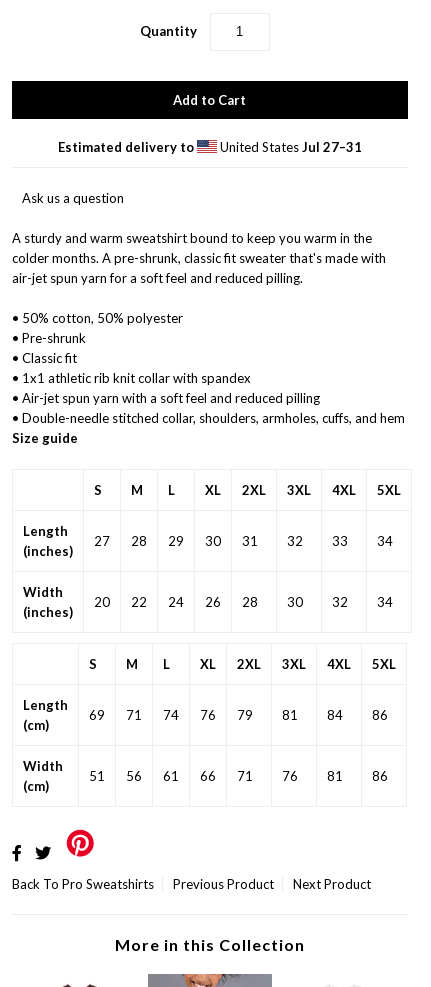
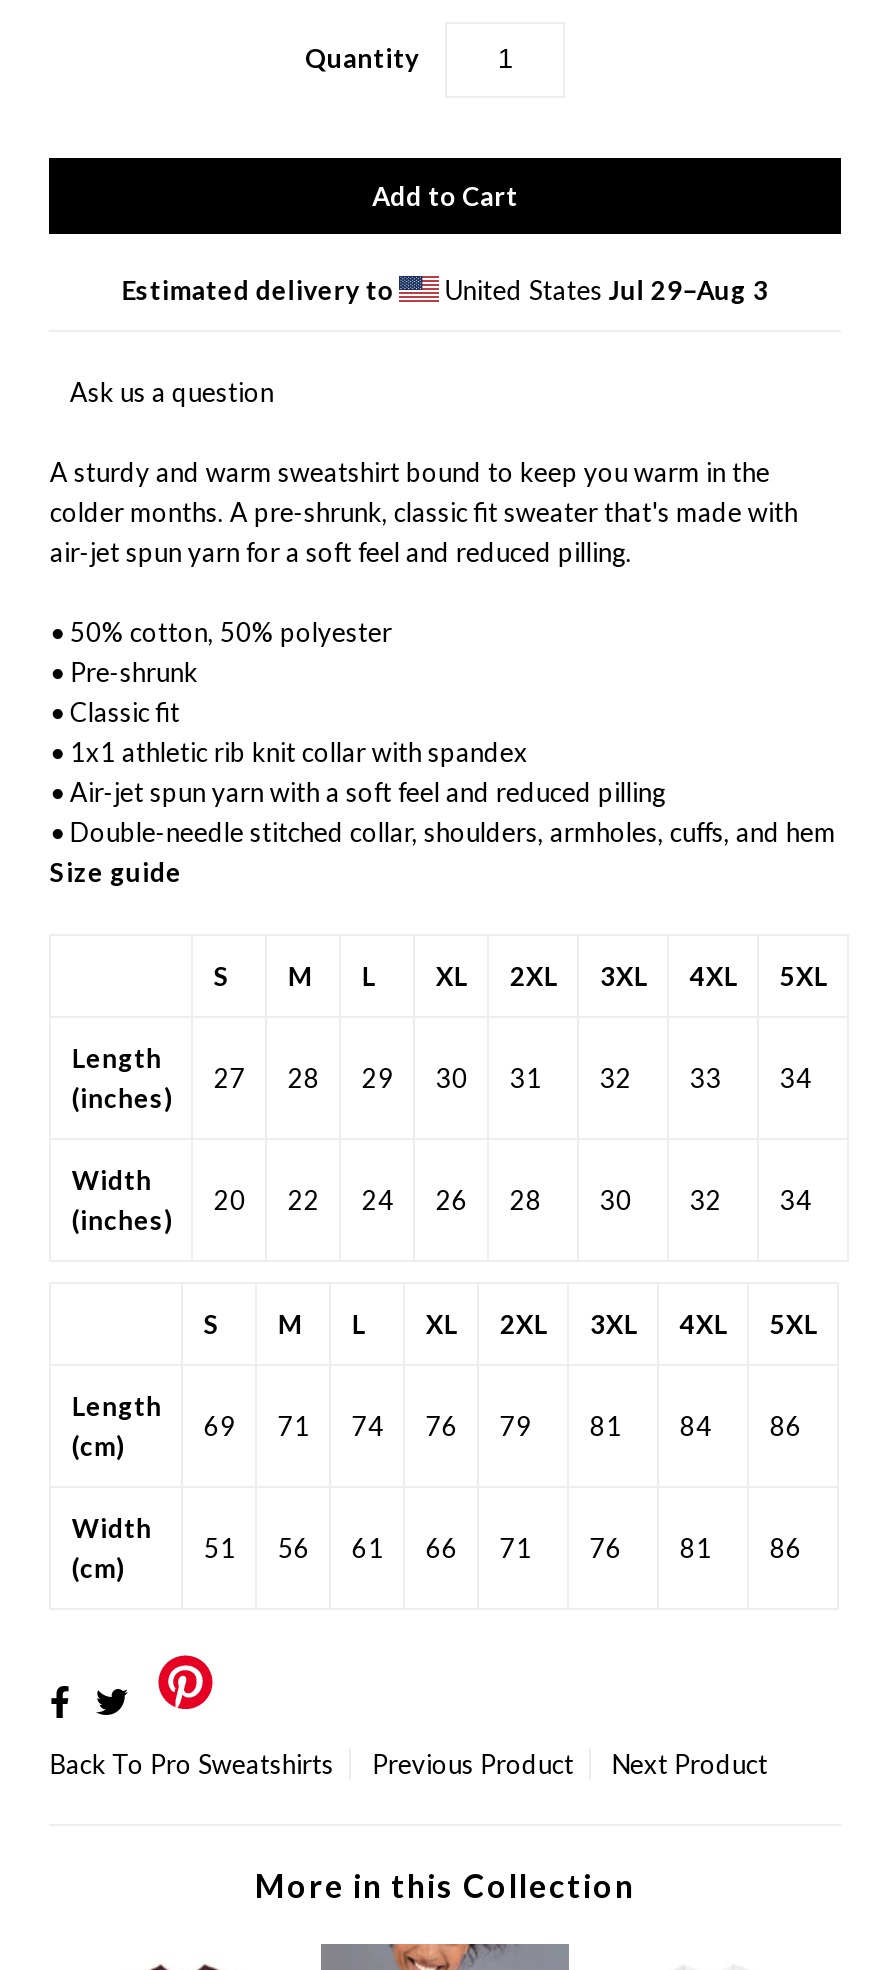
[217,139,362,155] United States Jul 27–31 -> [438,274,768,306] United States Jul 29–Aug 3

